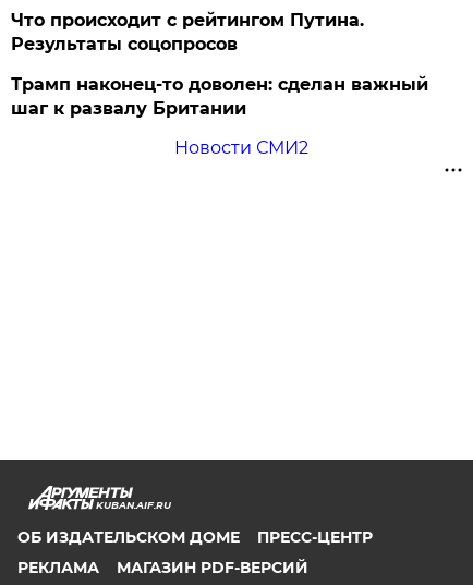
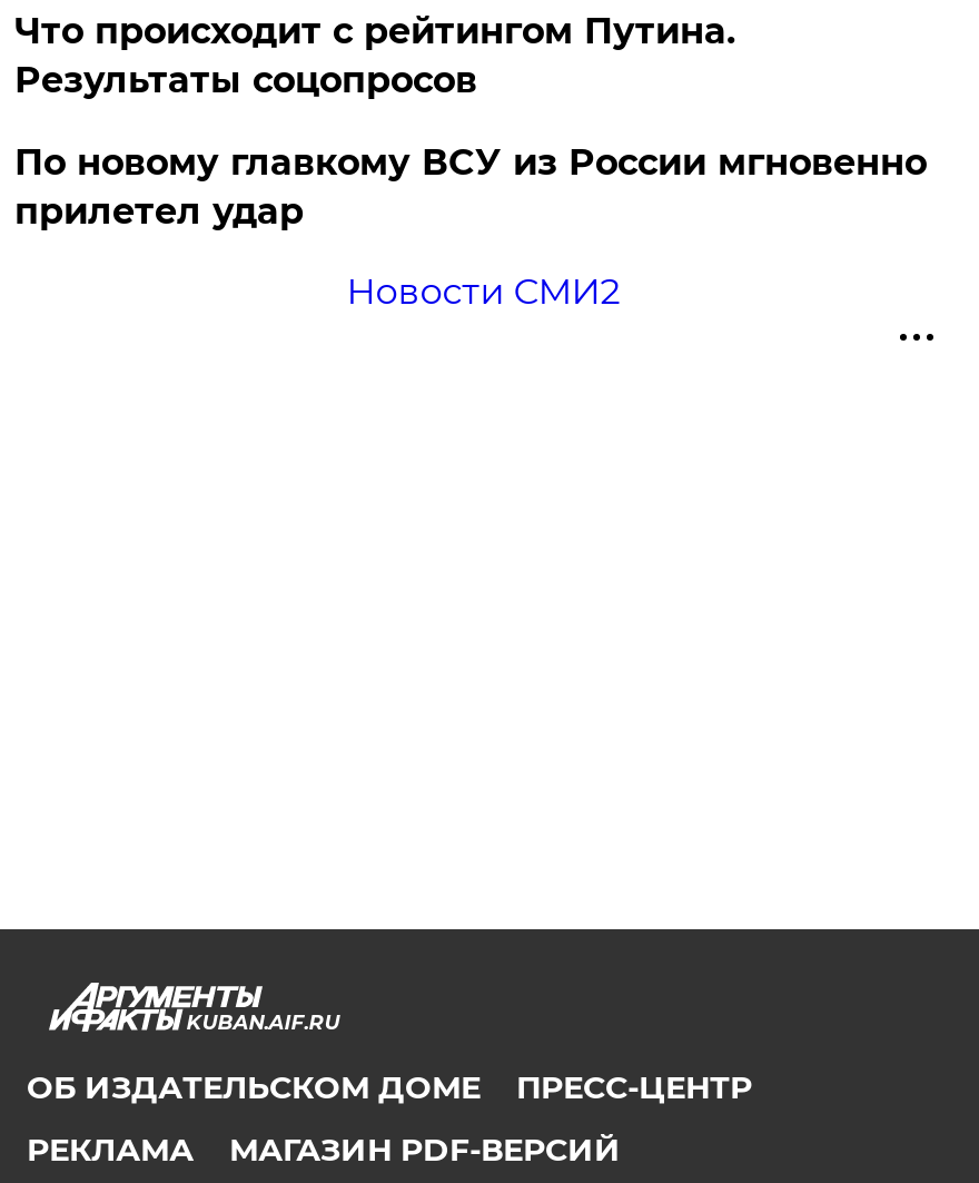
[11,74,429,119] Трамп наконец-то доволен: сделан важный | шаг к развалу Британии -> [14,141,926,233] По новому главкому ВСУ из России мгновенно | прилетел удар

